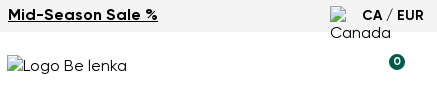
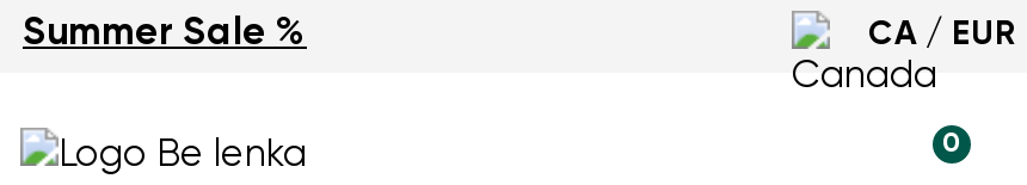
[8,8,158,24] Mid-Season Sale % -> [23,16,307,54] Summer Sale %

